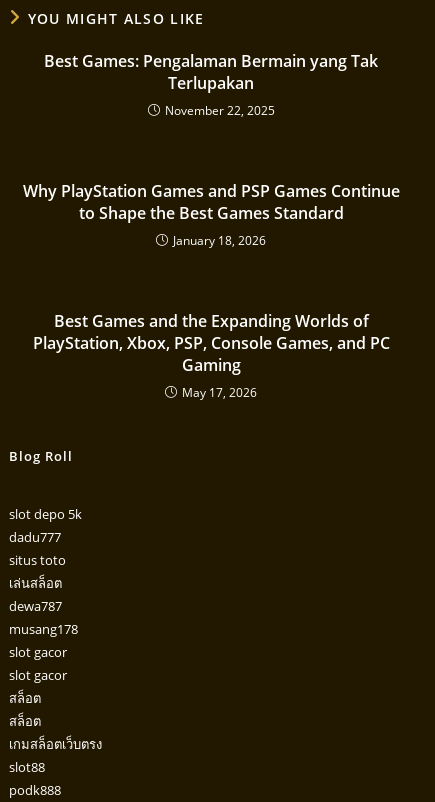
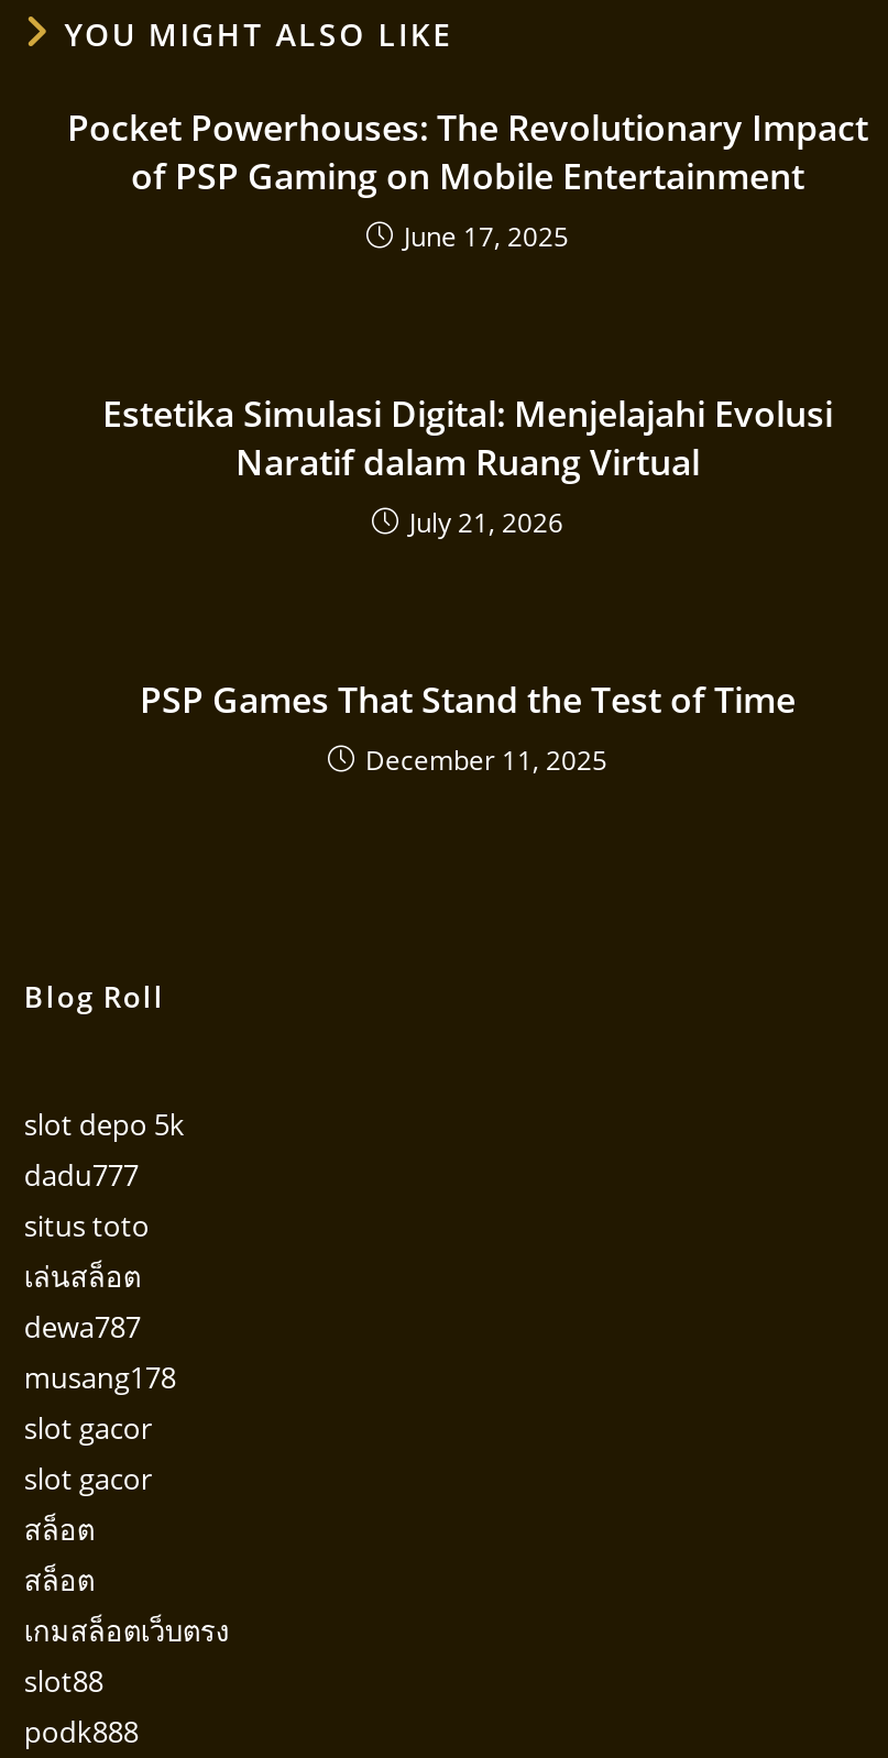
[44,50,378,119] Best Games: Pengalaman Bermain yang Tak | Terlupakan | November 22, 2025 -> [67,103,868,254] Pocket Powerhouses: The Revolutionary Impact | of PSP Gaming on Mobile Entertainment | June 17, 2025
[22,180,399,249] Why PlayStation Games and PSP Games Continue | to Shape the Best Games Standard | January 18, 2026 -> [102,389,833,540] Estetika Simulasi Digital: Menjelajahi Evolusi | Naratif dalam Ruang Virtual | July 21, 2026
[32,310,389,401] Best Games and the Expanding Worlds of | PlayStation, Xbox, PSP, Console Games, and PC | Gaming | May 17, 2026 -> [140,675,796,778] PSP Games That Stand the Test of Time | December 11, 2025

